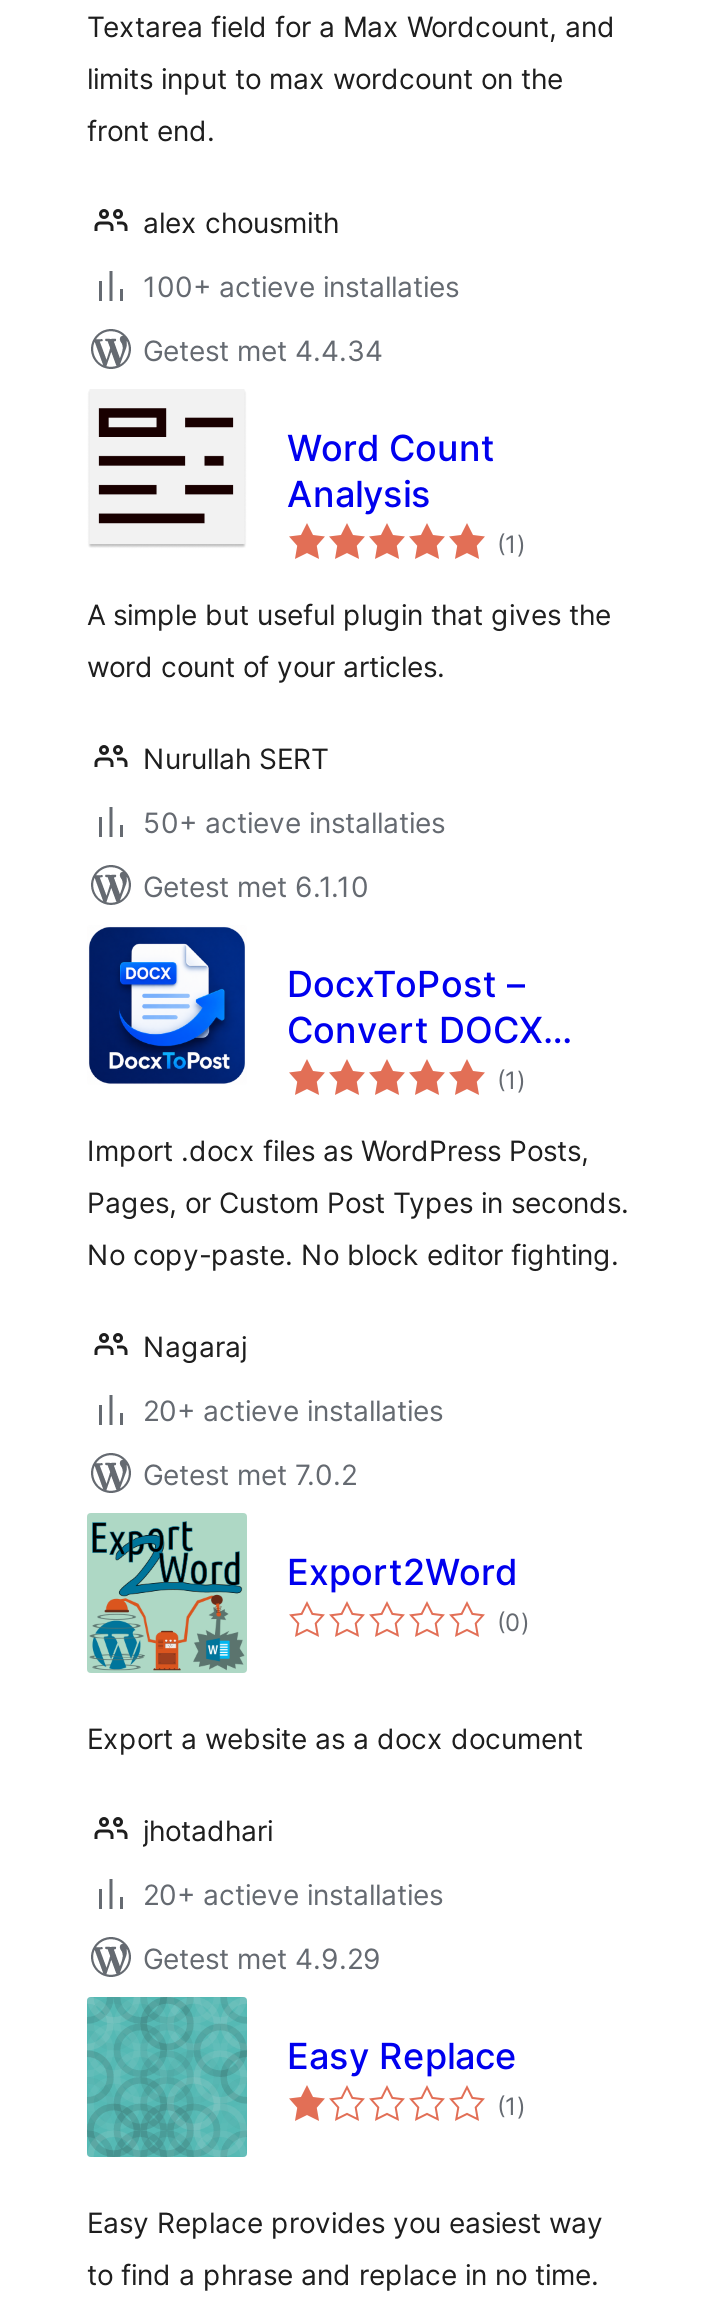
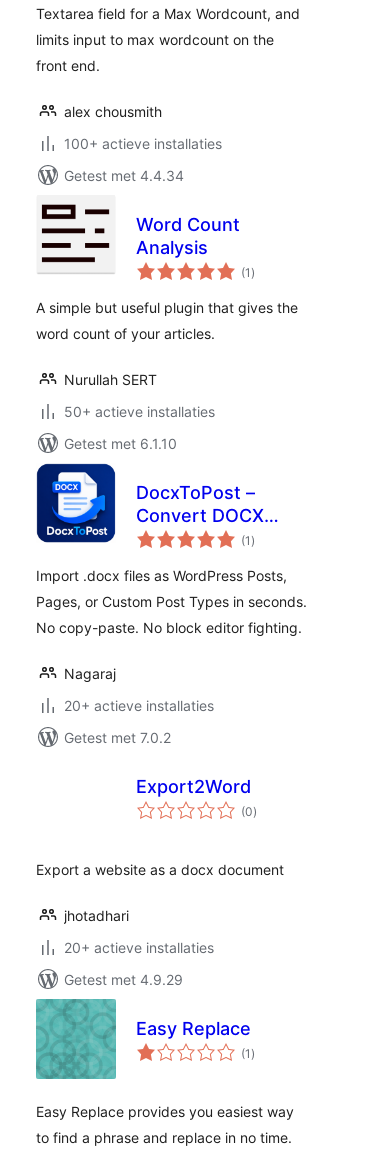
[87,1513,247,1675] [image] -> none

